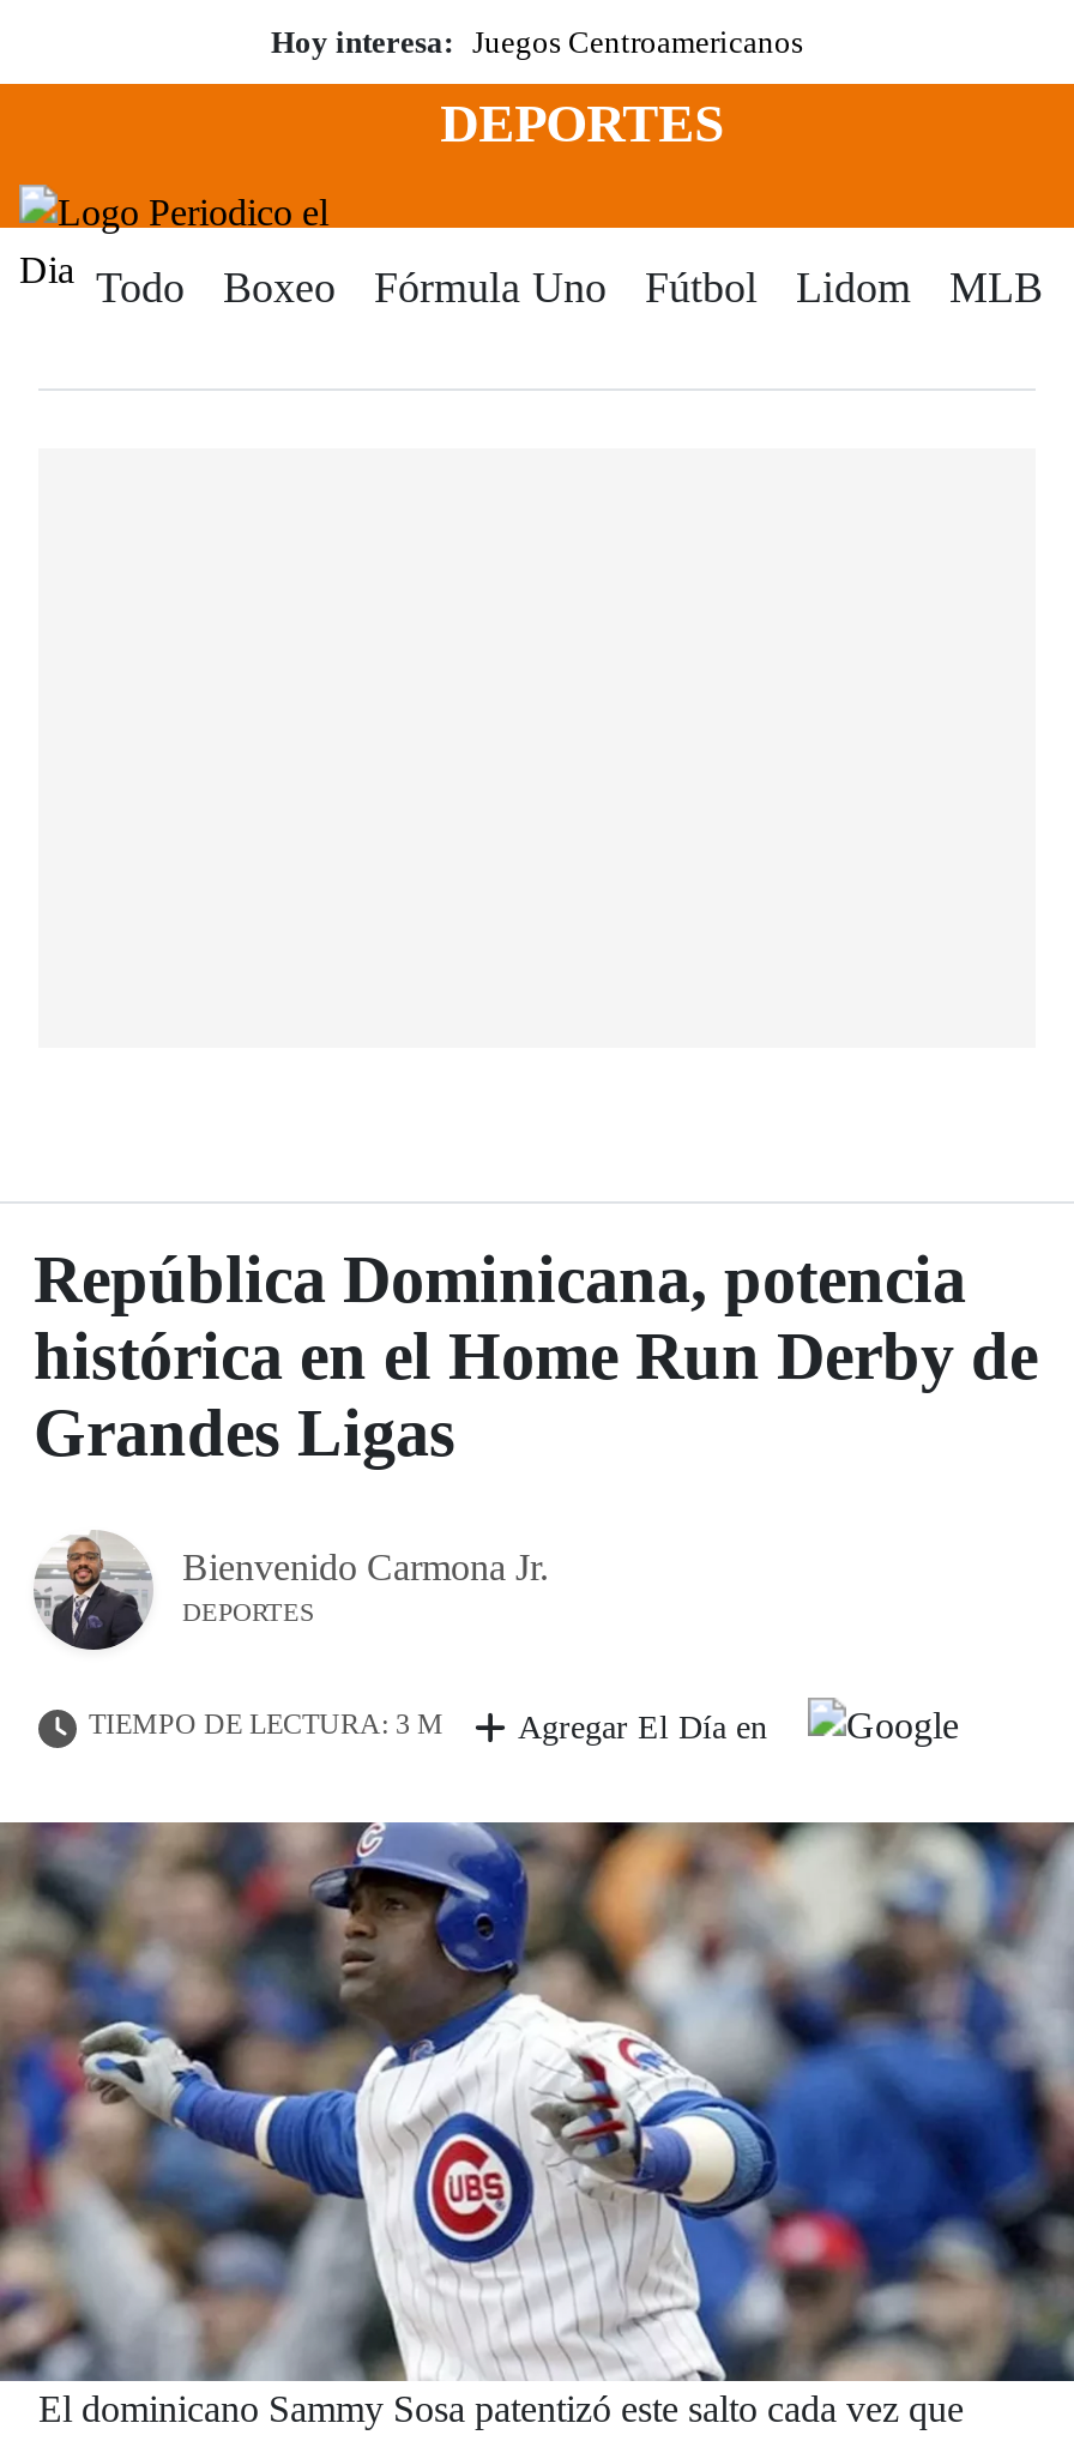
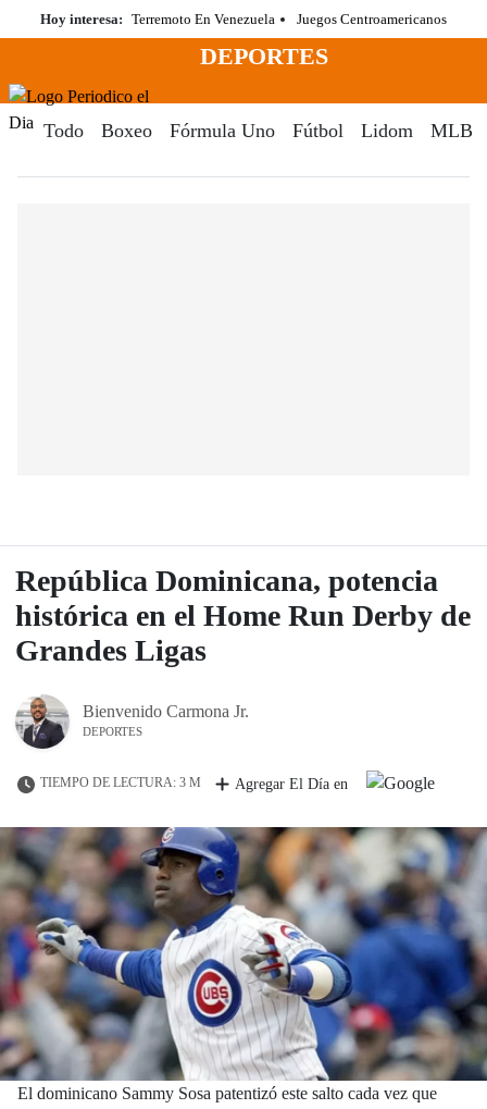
[271,24,803,60] Hoy interesa: Juegos Centroamericanos -> [40,11,447,27] Hoy interesa: Terremoto En Venezuela | Juegos Centroamericanos

